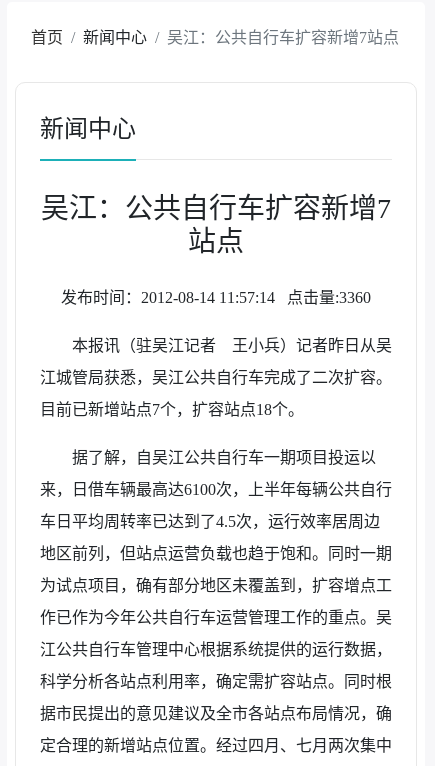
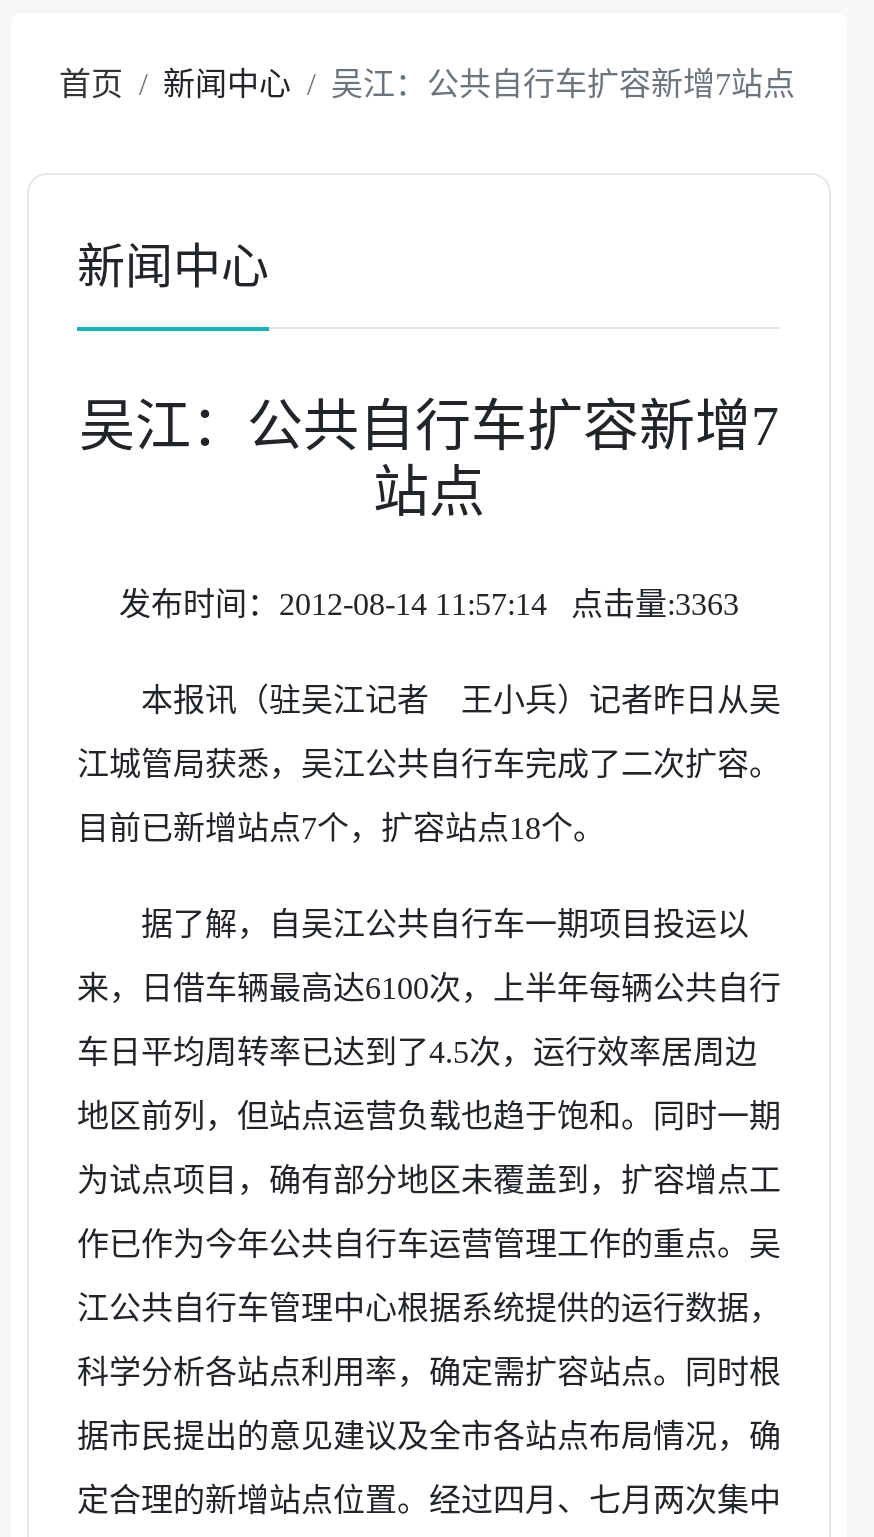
[61,289,371,306] 发布时间：2012-08-14 11:57:14 点击量:3360 -> [119,588,739,622] 发布时间：2012-08-14 11:57:14 点击量:3363

